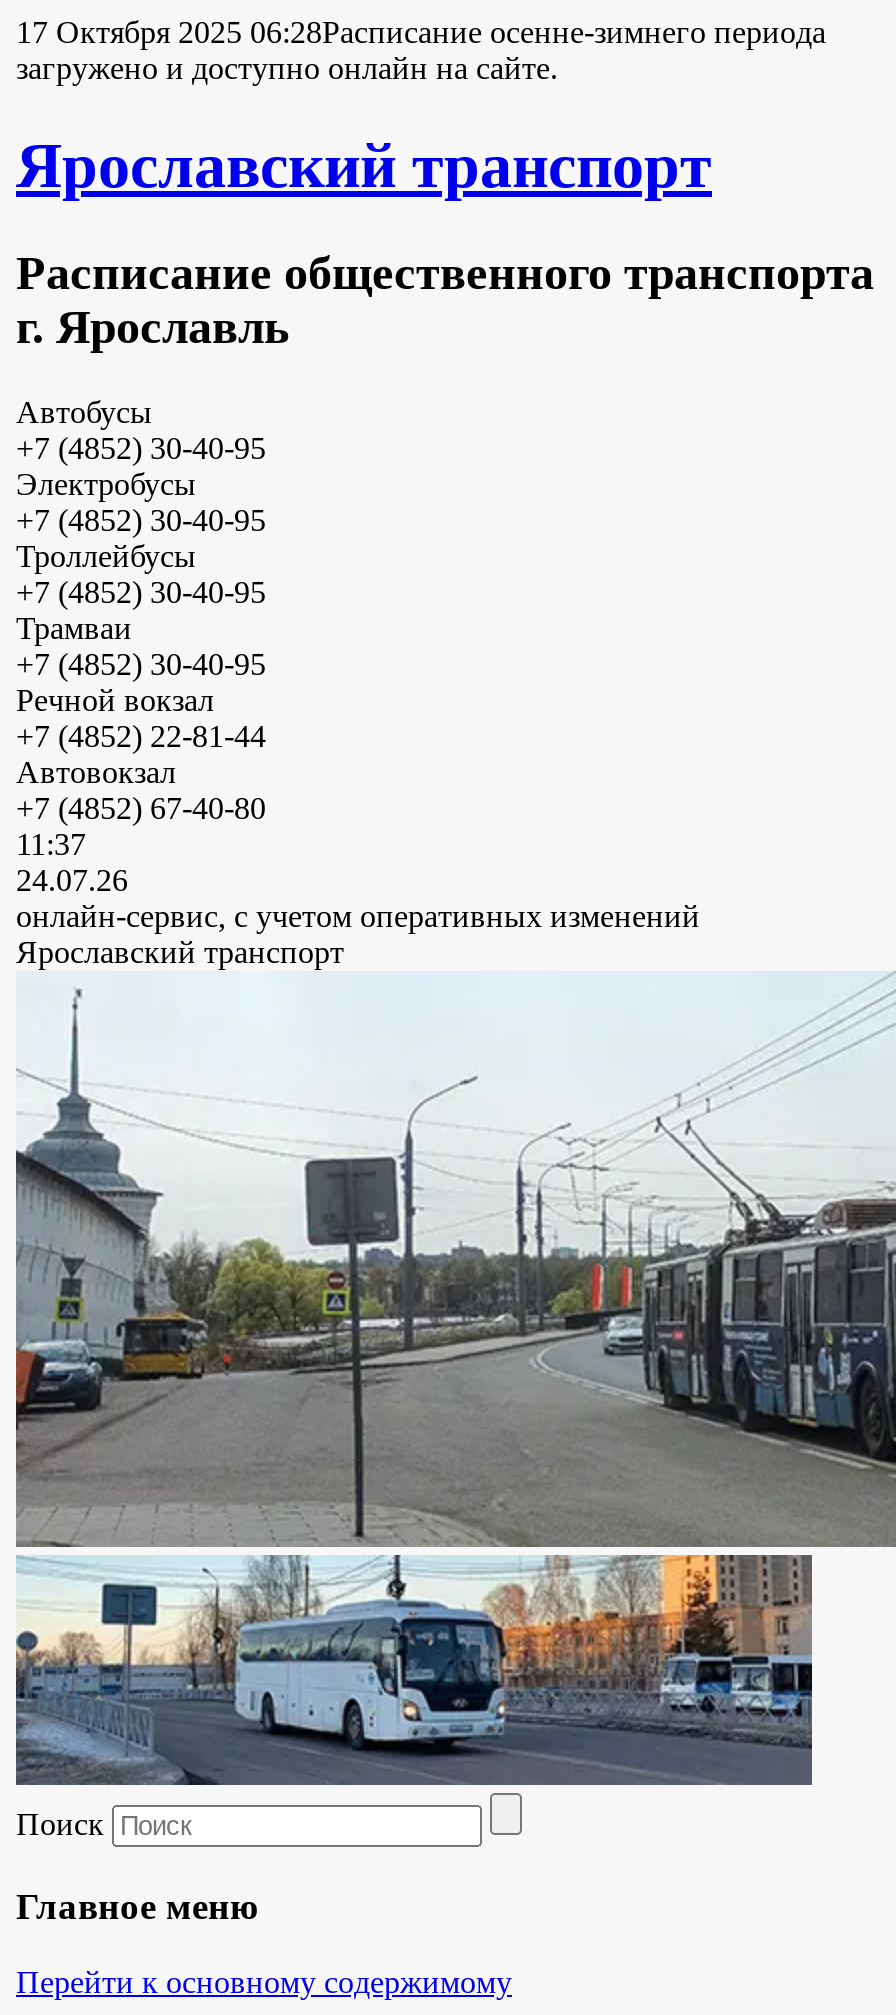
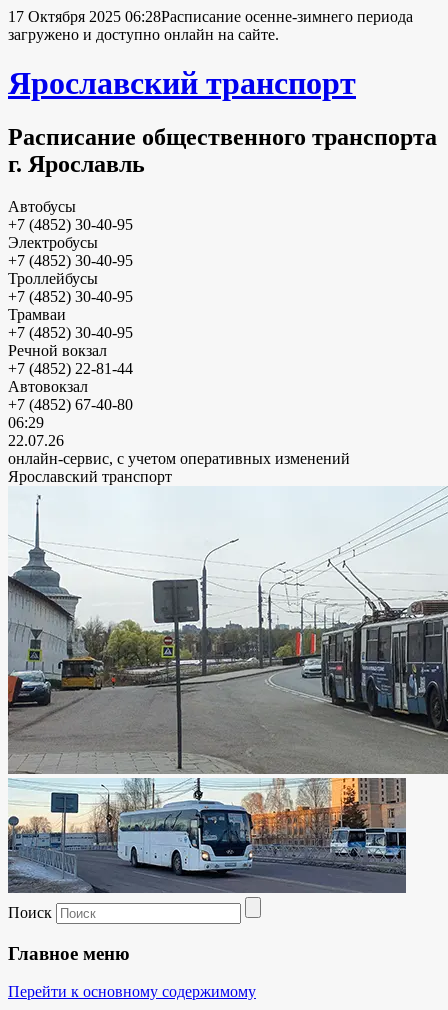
[16,827,86,861] 11:37 -> [8,414,44,431] 06:29
[16,863,128,897] 24.07.26 -> [8,432,64,449] 22.07.26

